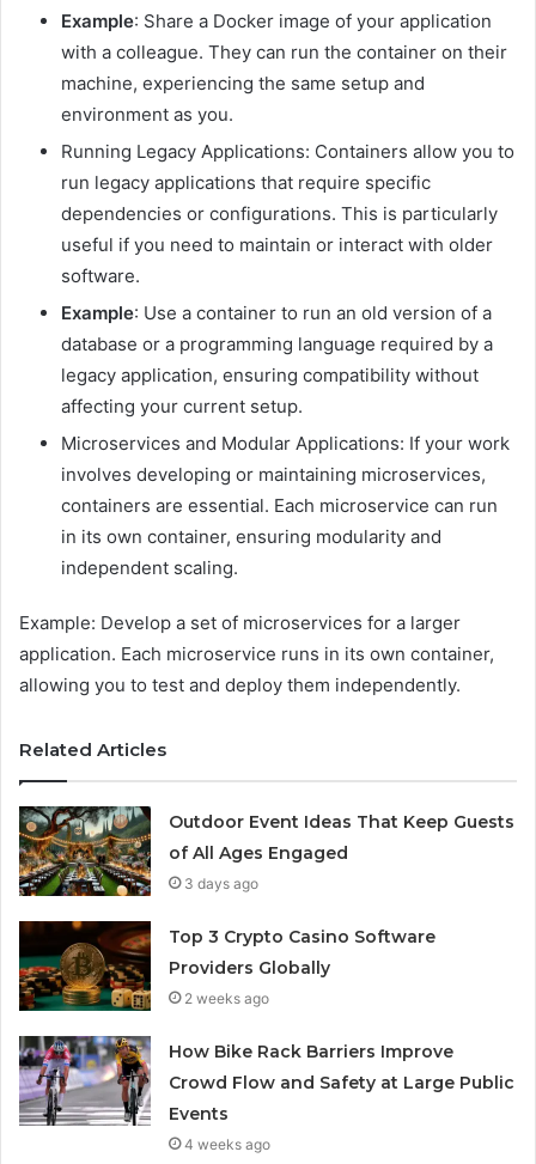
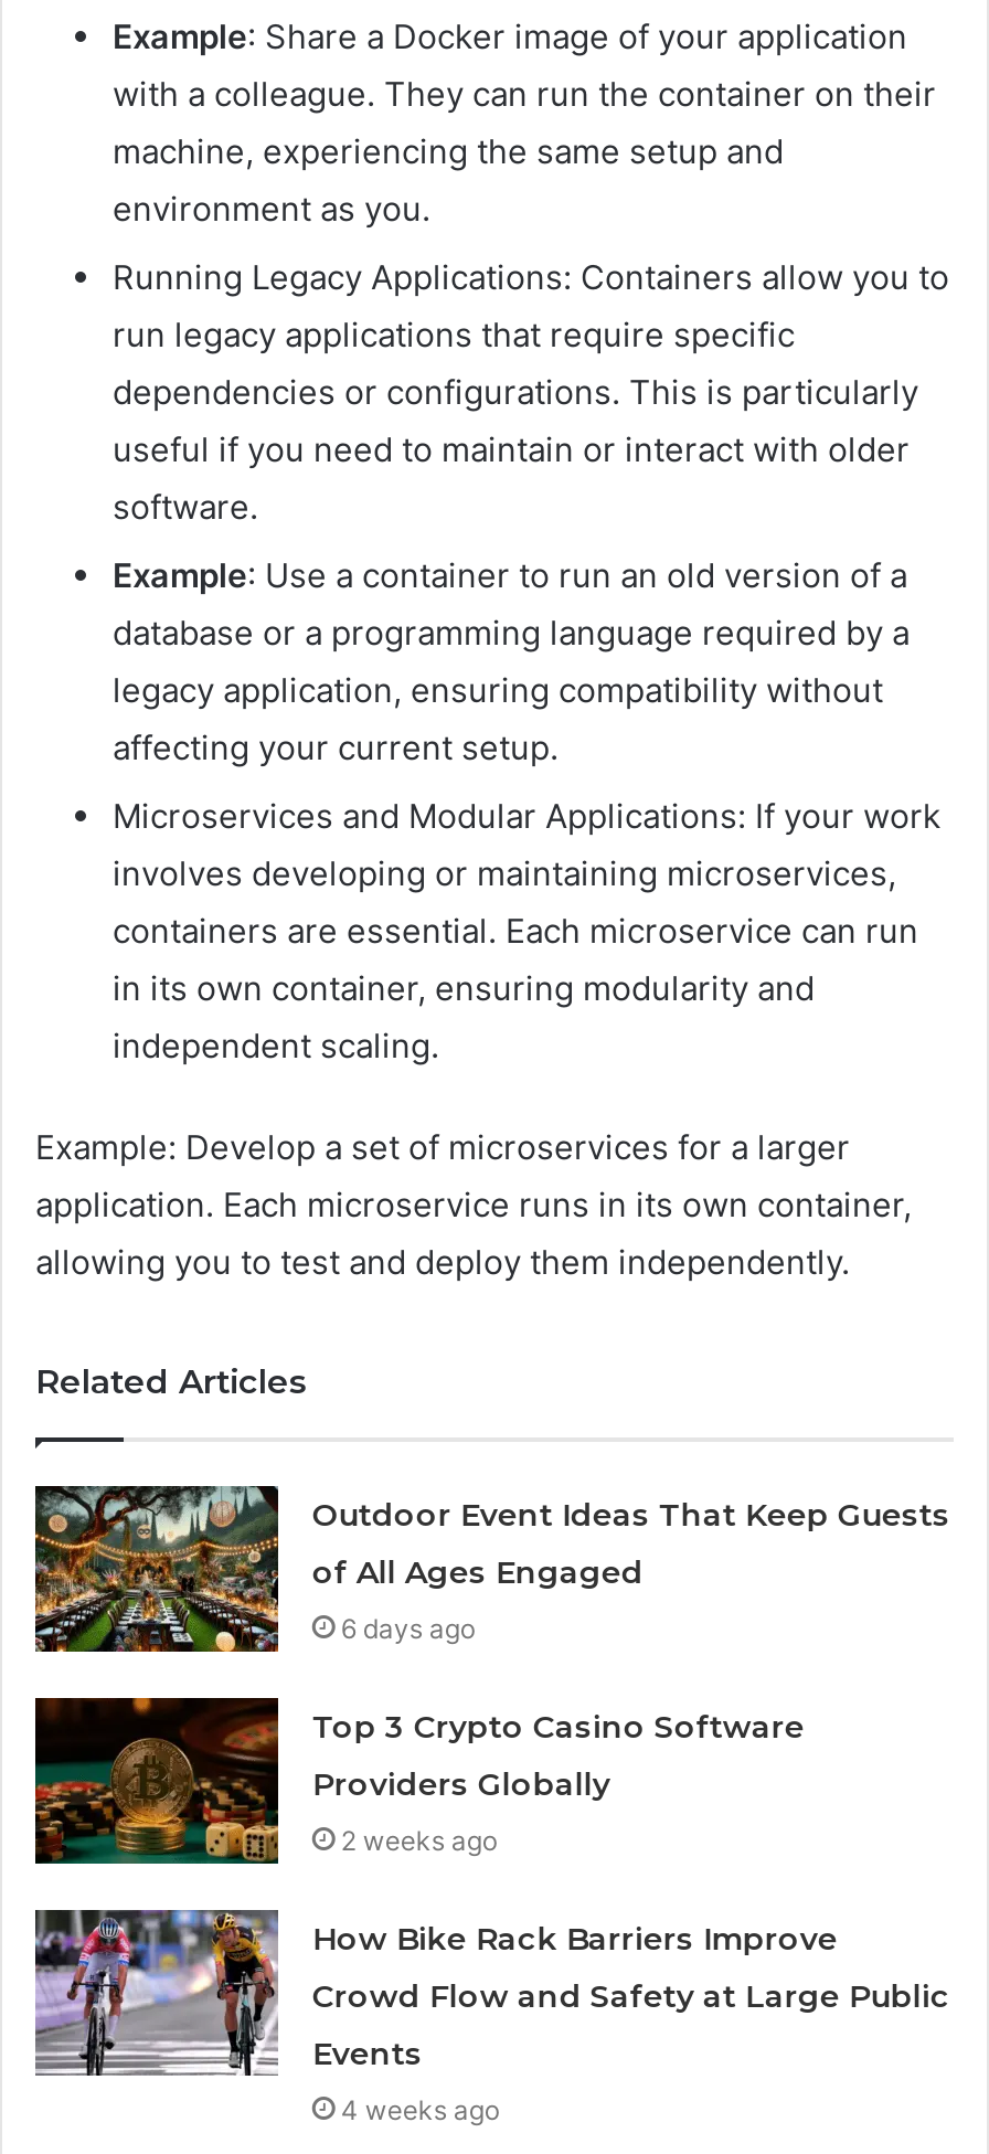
[185,874,259,892] 3 days ago -> [341,1612,475,1645] 6 days ago

